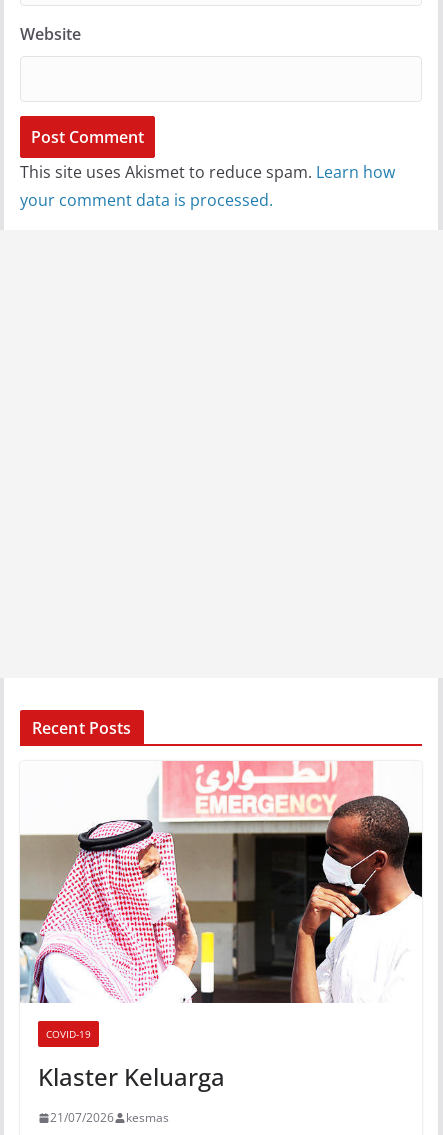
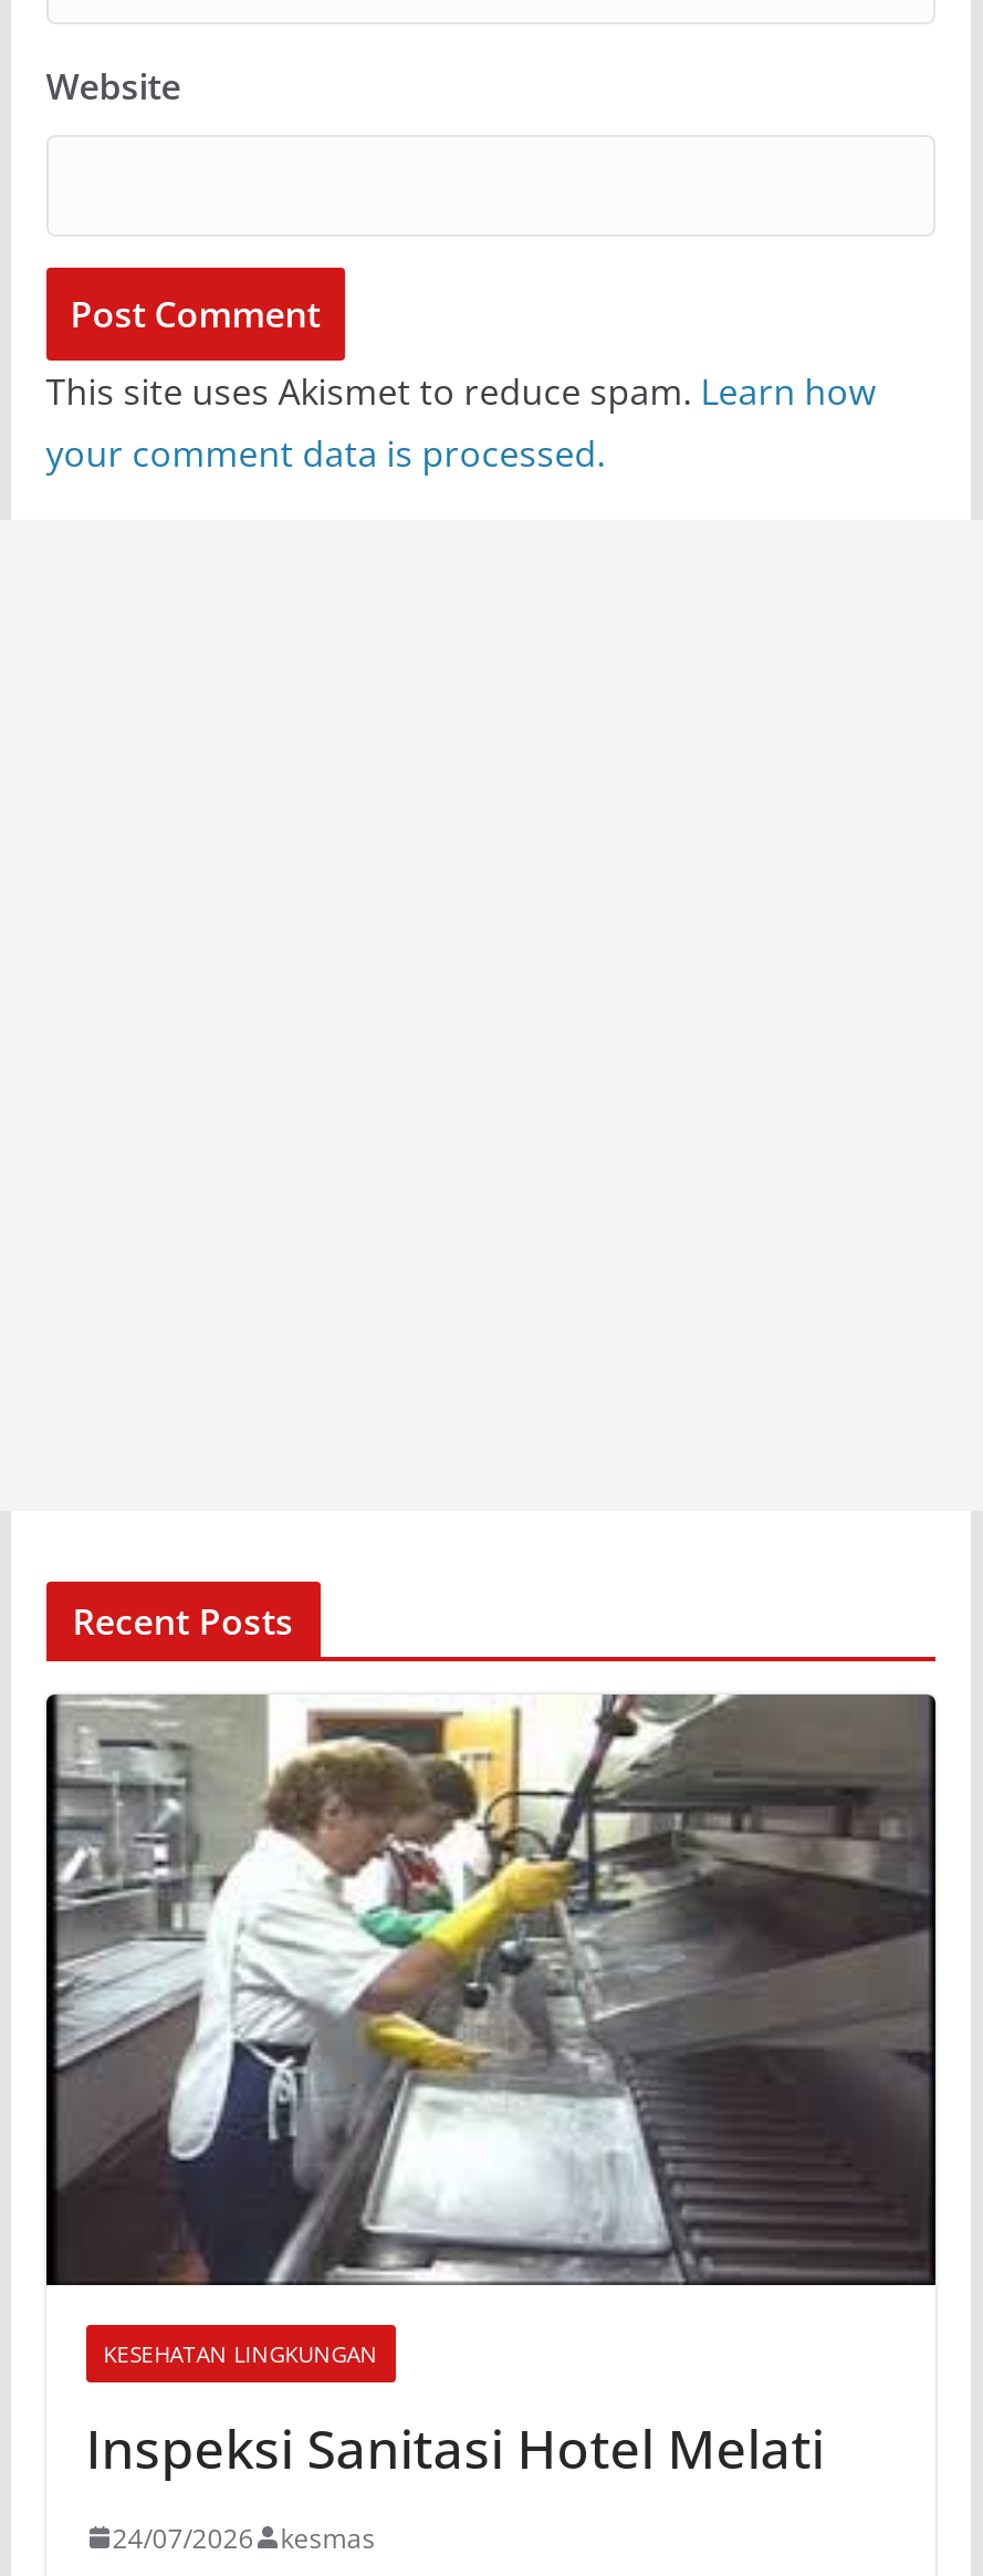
[19,760,423,1041] [image] | COVID-19 -> [44,1692,938,2369] [image] | KESEHATAN LINGKUNGAN
[38,1060,225,1093] Klaster Keluarga -> [86,2411,824,2484] Inspeksi Sanitasi Hotel Melati
[50,1109,169,1126] 21/07/2026 kesmas -> [112,2519,375,2557] 24/07/2026 kesmas

